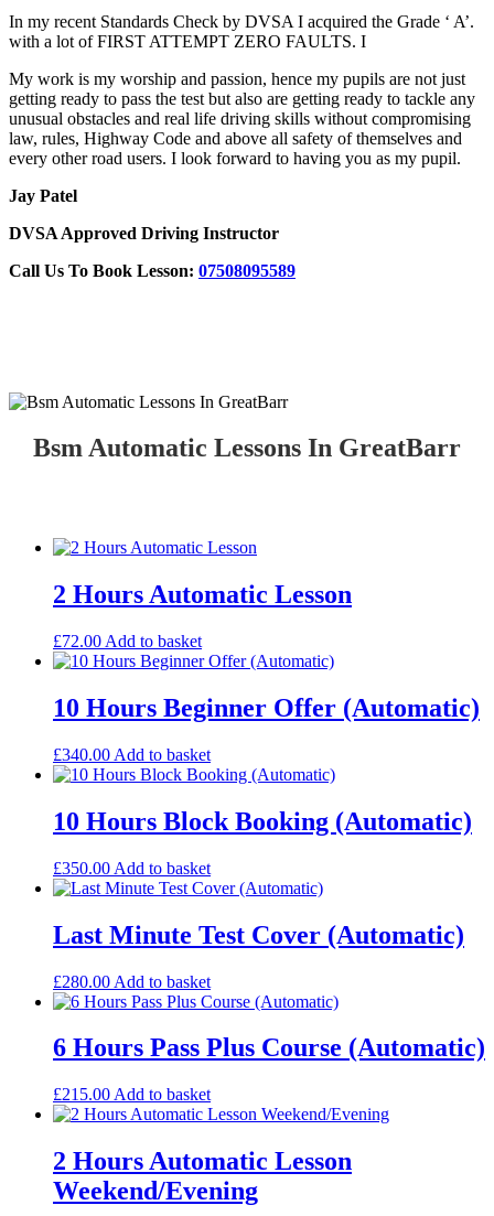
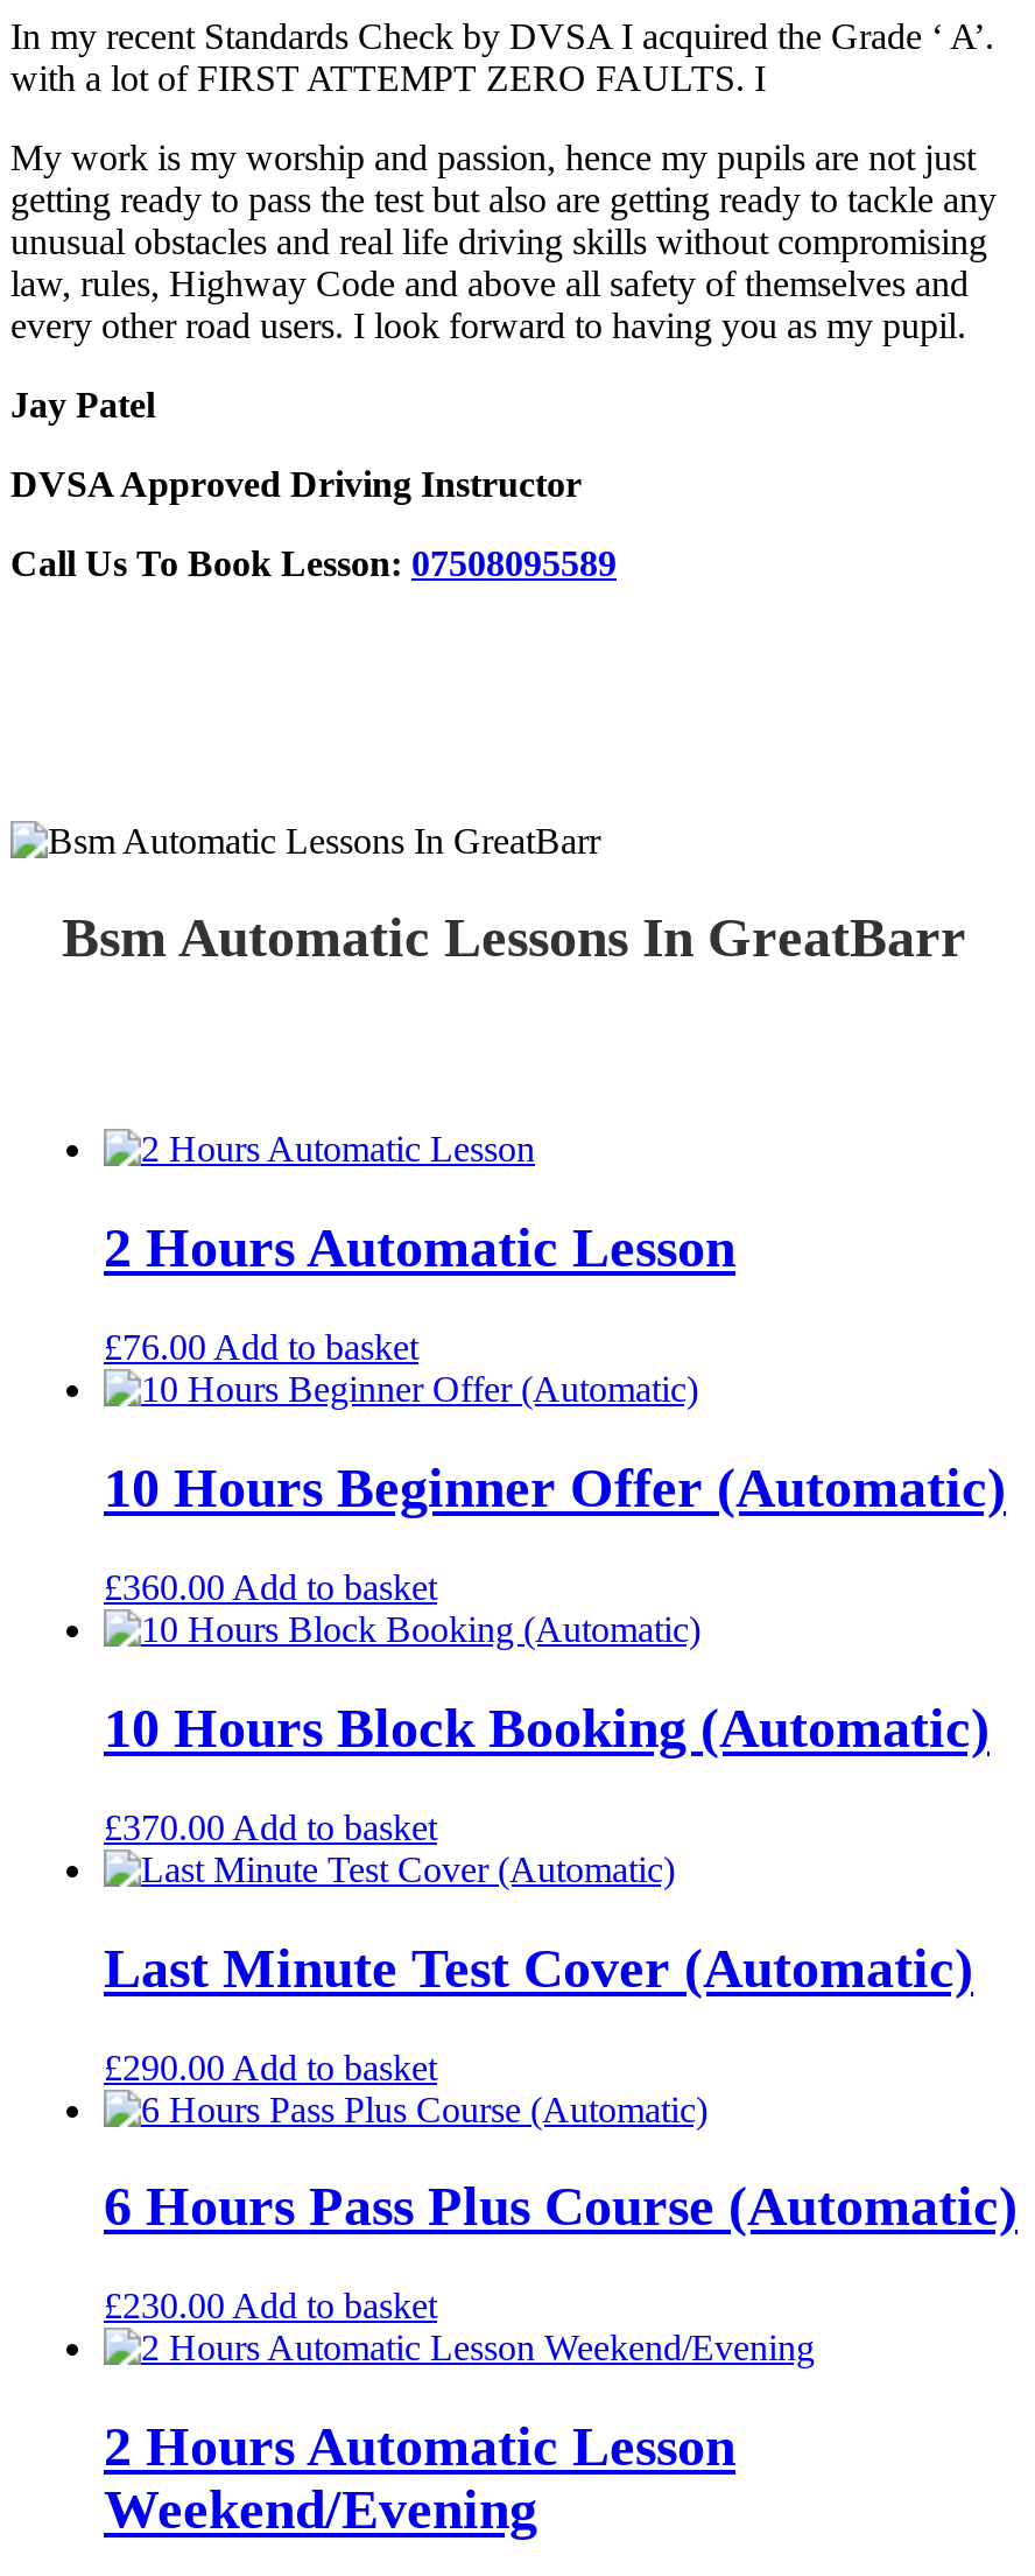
[53,632,202,651] £72.00 Add to basket -> [104,1327,418,1367] £76.00 Add to basket
[53,745,211,764] £340.00 Add to basket -> [104,1567,437,1607] £360.00 Add to basket
[53,859,211,877] £350.00 Add to basket -> [104,1807,437,1847] £370.00 Add to basket
[53,972,211,991] £280.00 Add to basket -> [104,2047,437,2086] £290.00 Add to basket
[53,1085,211,1104] £215.00 Add to basket -> [104,2287,437,2326] £230.00 Add to basket

